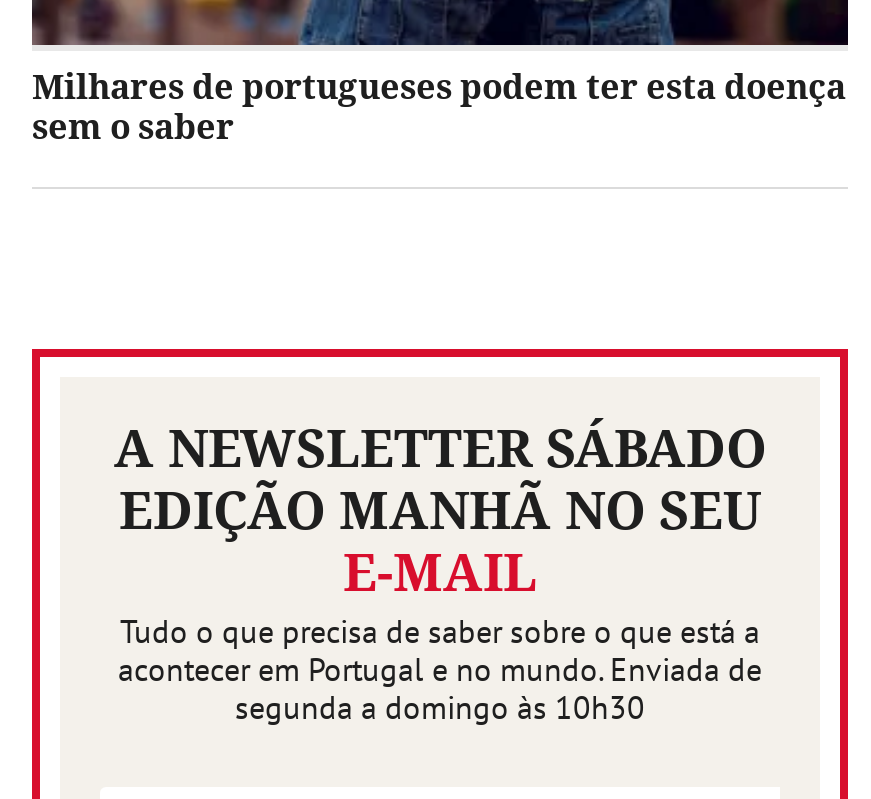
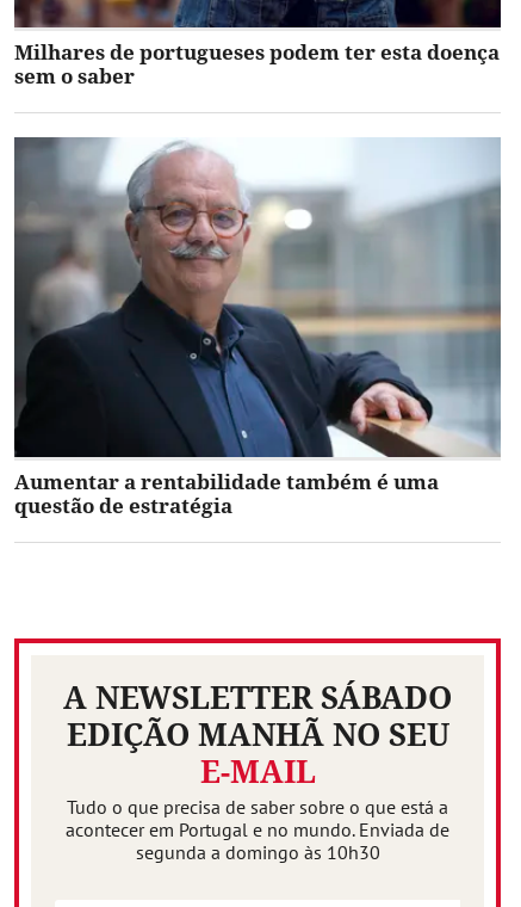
none -> [14,136,502,520] [image] | Aumentar a rentabilidade também é uma | questão de estratégia

